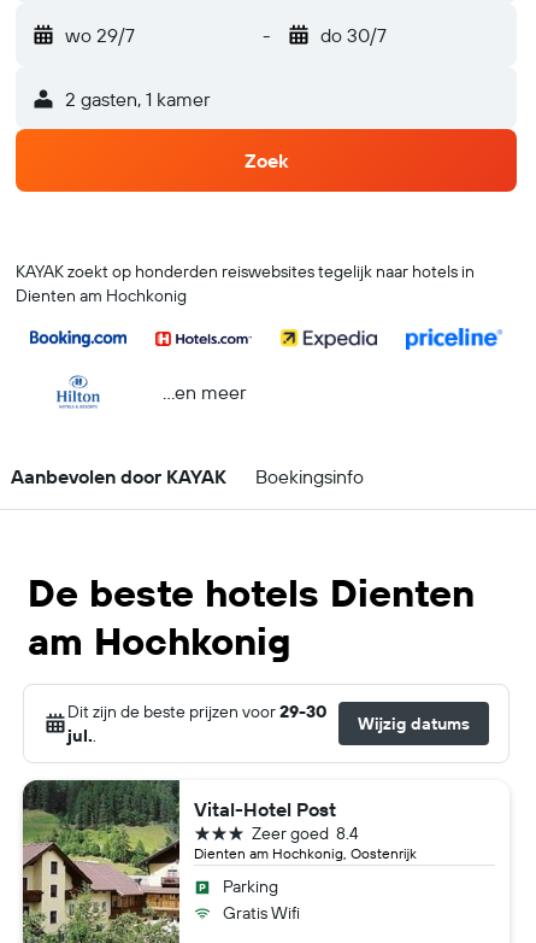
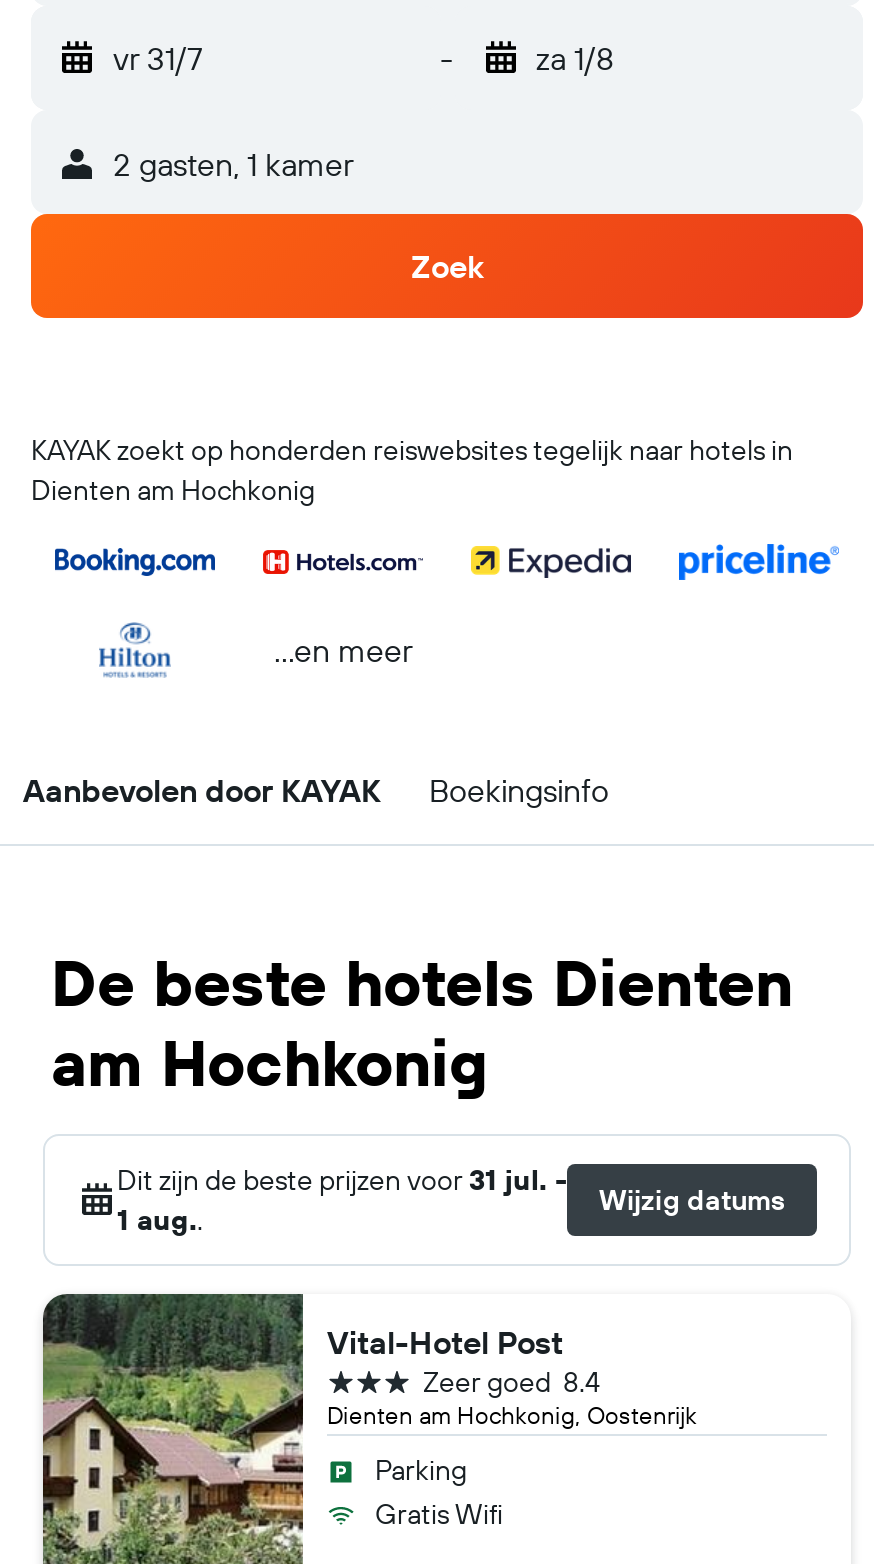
[65,23,135,47] wo 29/7 -> [113,38,203,78] vr 31/7
[320,23,386,47] do 30/7 -> [536,38,614,78] za 1/8
[67,701,326,746] Dit zijn de beste prijzen voor 29-30 | jul.. -> [117,1162,567,1238] Dit zijn de beste prijzen voor 31 jul. - | 1 aug..

